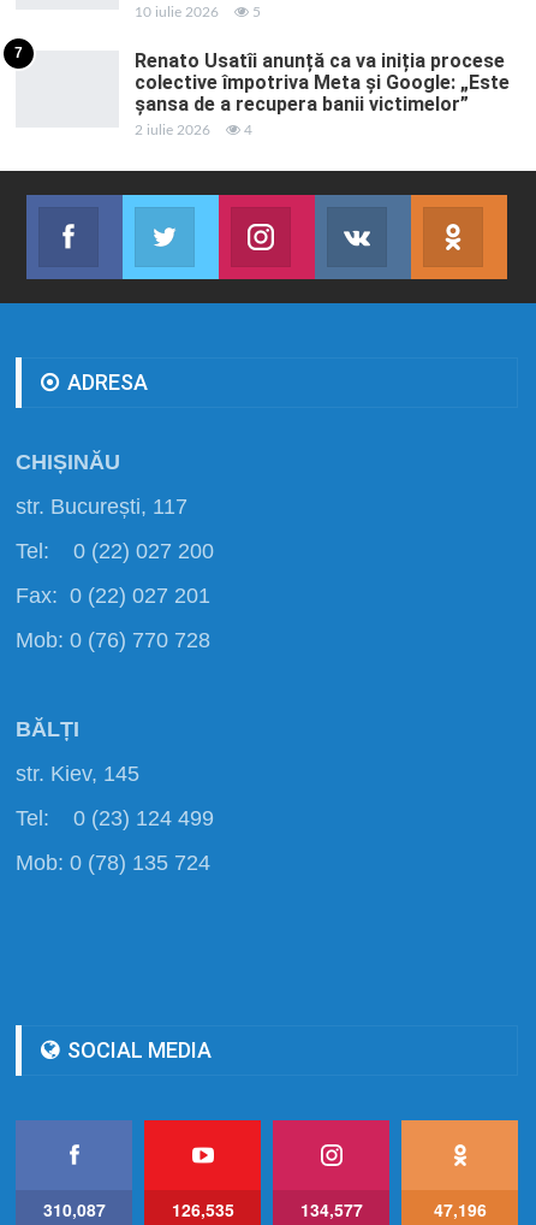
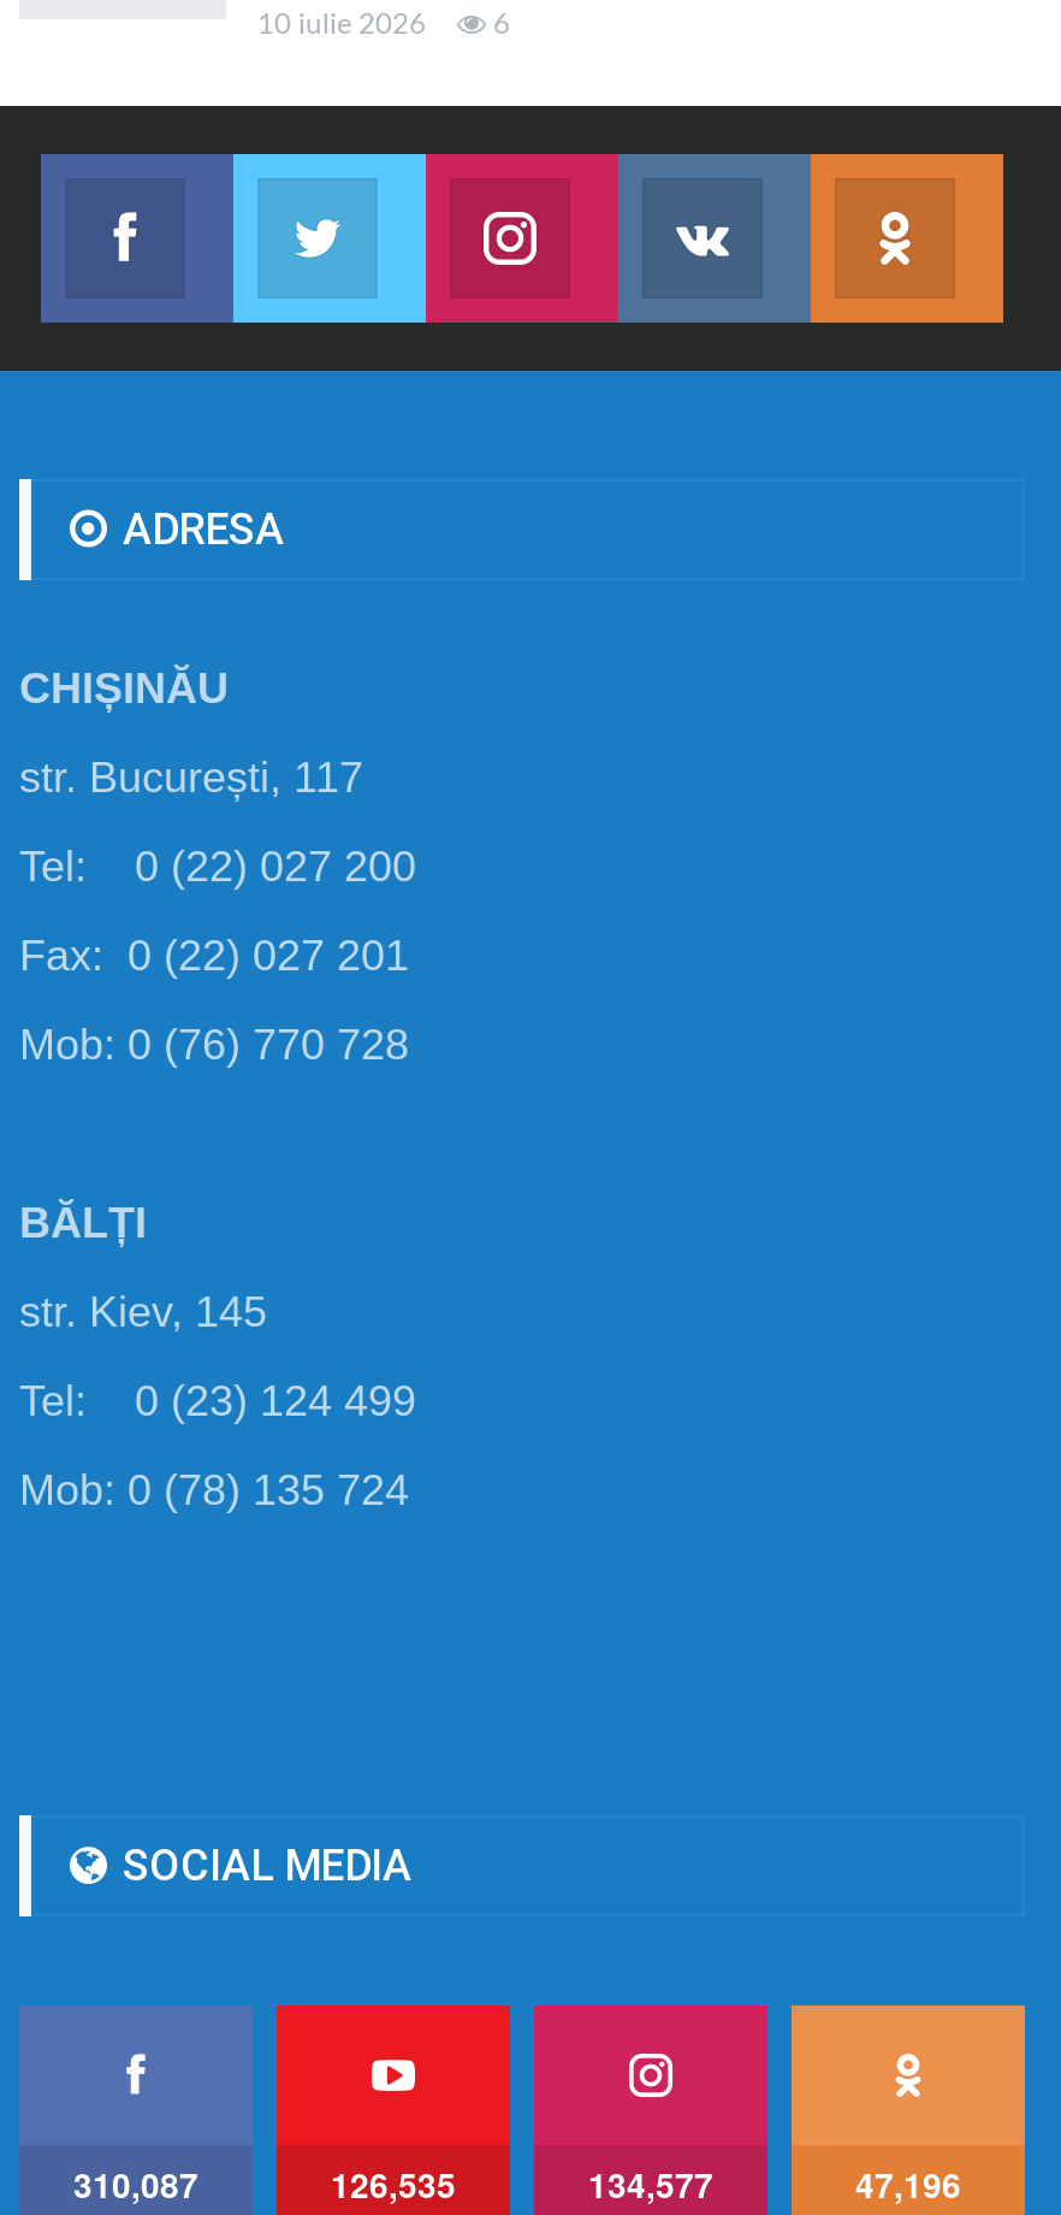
[14,5,510,137] 5 | 7 | Renato Usatîi anunță ca va iniția procese | colective împotriva Meta și Google: „Este | șansa de a recupera banii victimelor” | 2 iulie 2026 | 4 -> [493,10,510,39] 6

